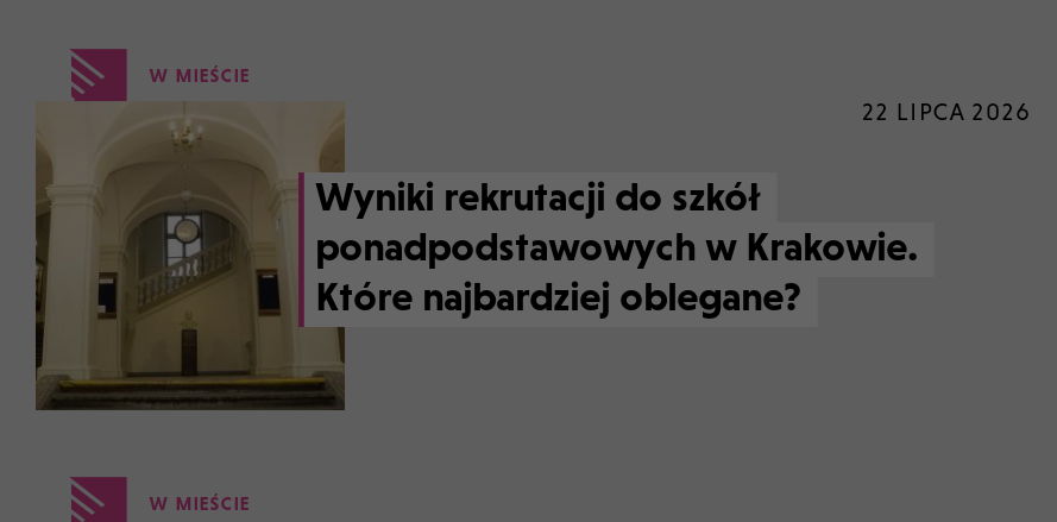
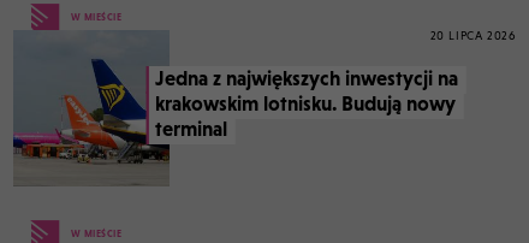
[33,101,917,410] [image] | Wyniki rekrutacji do szkół | ponadpodstawowych w Krakowie. | Które najbardziej oblegane? -> [12,30,458,185] [image] | Jedna z największych inwestycji na | krakowskim lotnisku. Budują nowy | terminal
[862,99,1030,125] 22 LIPCA 2026 -> [430,29,516,42] 20 LIPCA 2026

